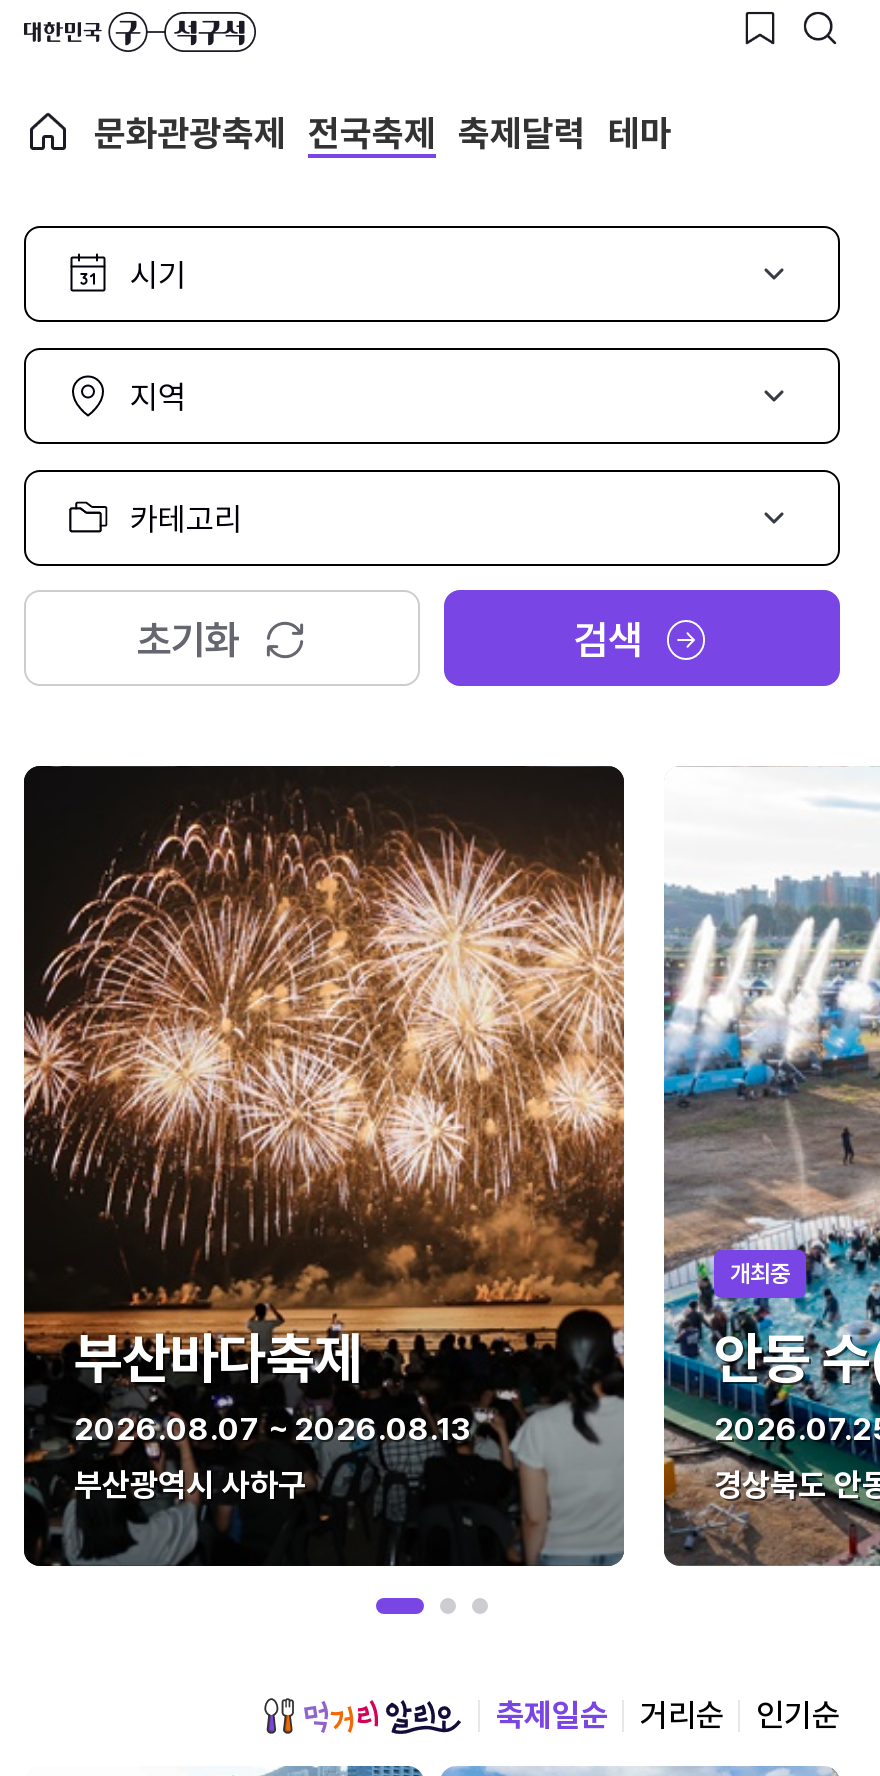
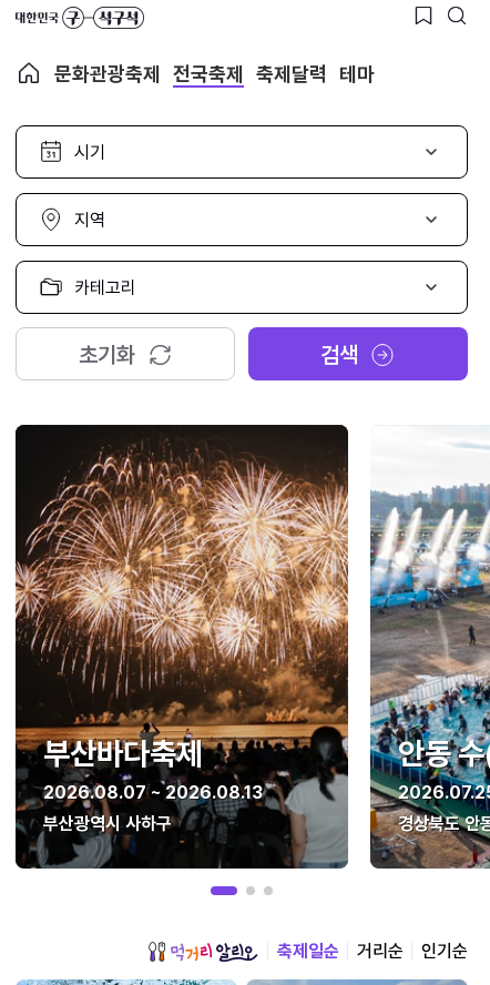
[730,1260,790,1288] 개최중 -> none

